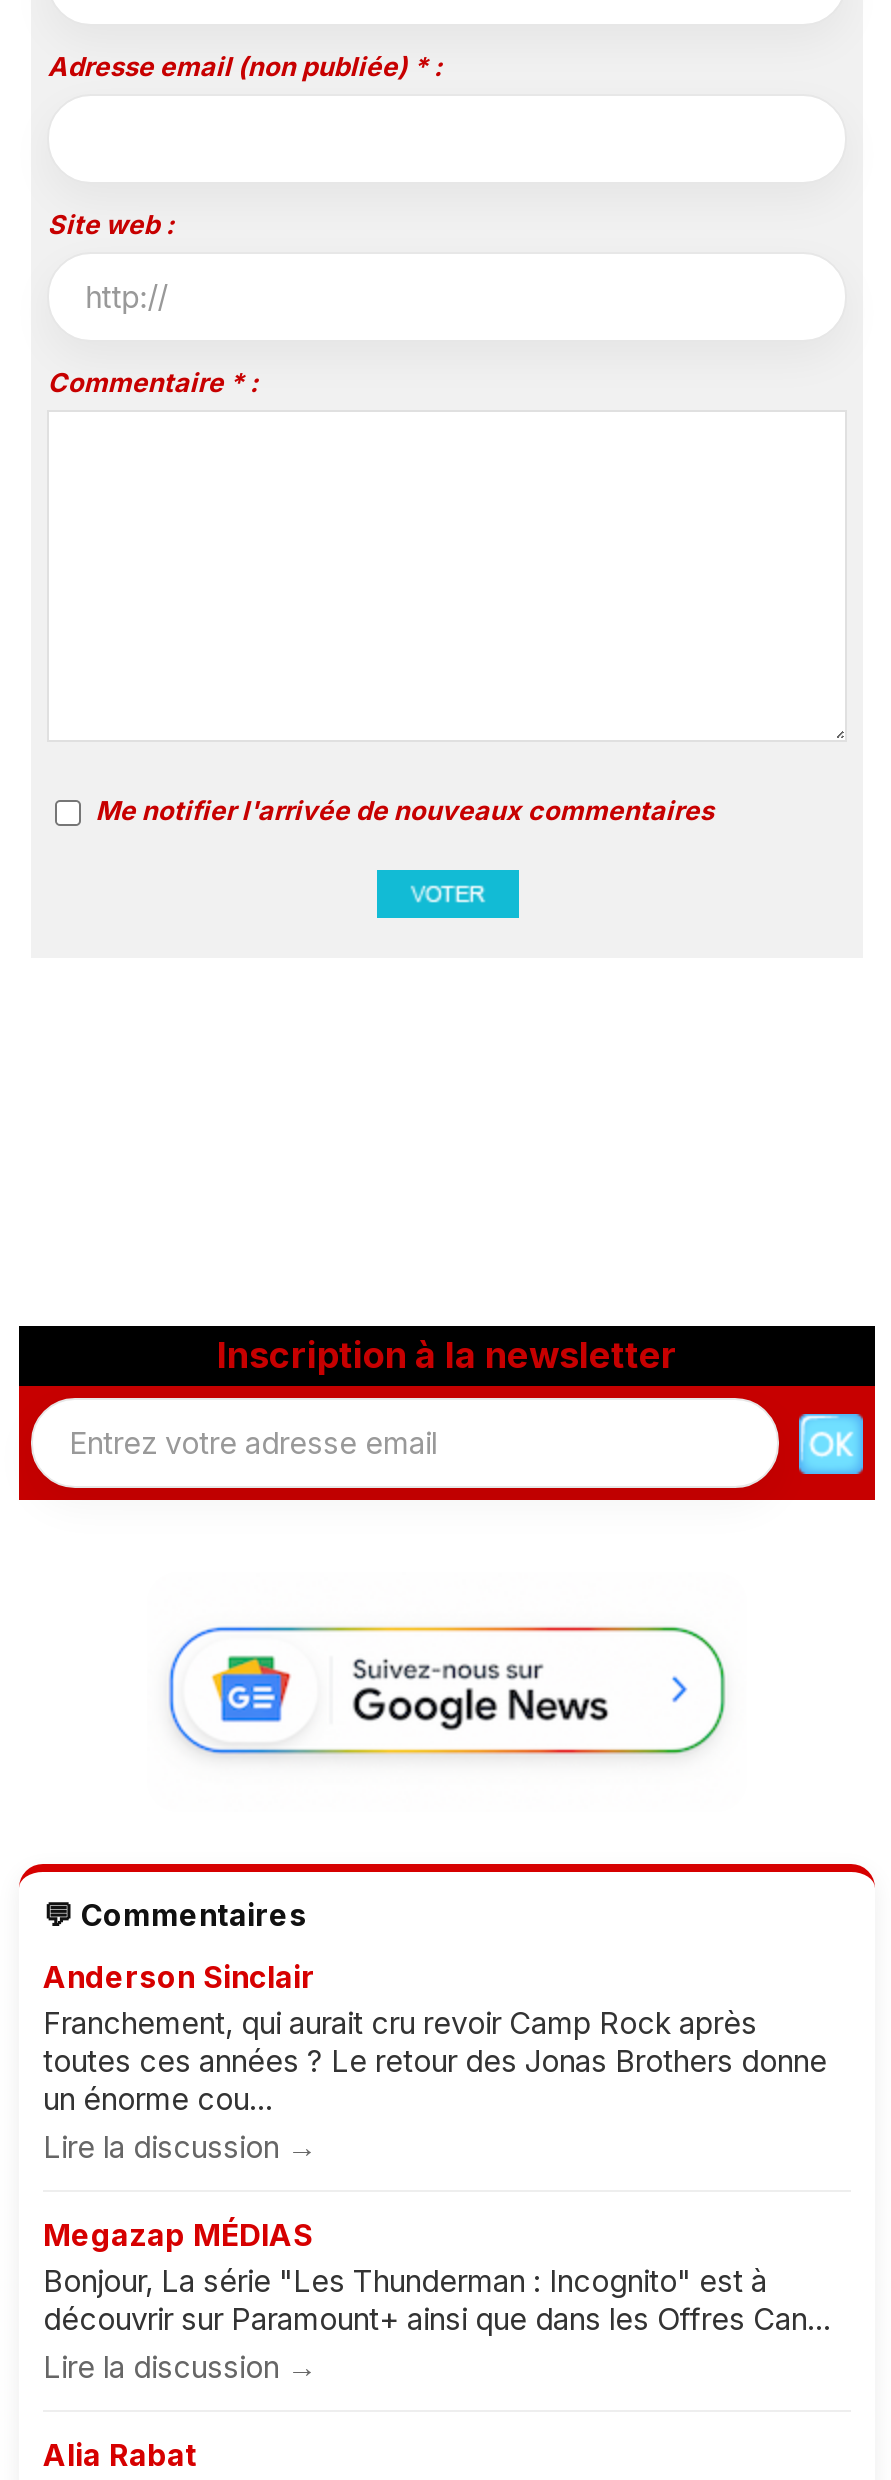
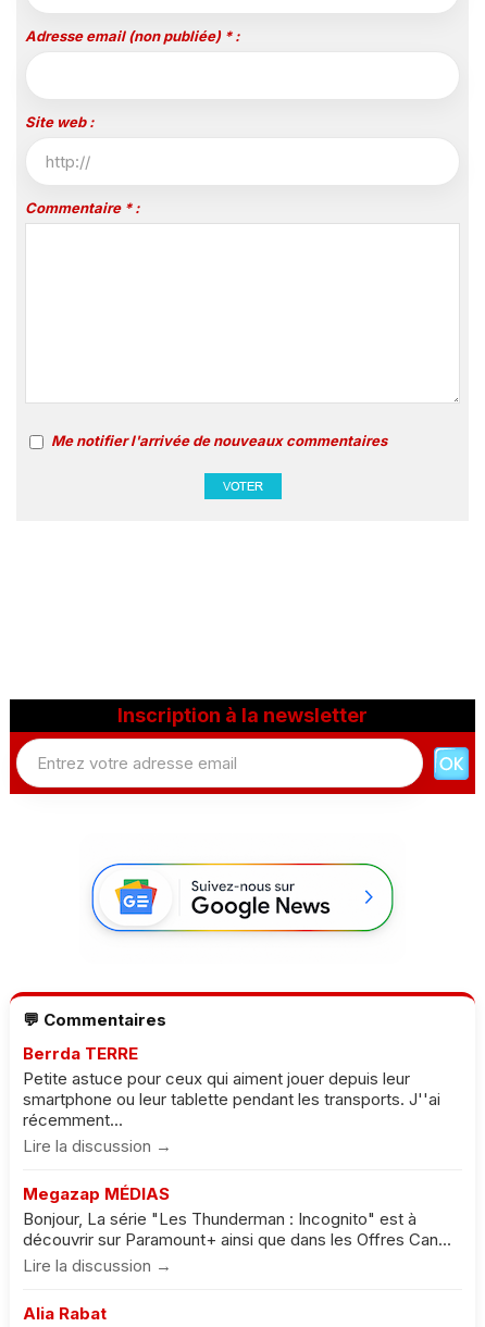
[43,1958,827,2118] Anderson Sinclair | Franchement, qui aurait cru revoir Camp Rock après | toutes ces années ? Le retour des Jonas Brothers donne | un énorme cou... -> [23,1043,440,1130] Berrda TERRE | Petite astuce pour ceux qui aiment jouer depuis leur | smartphone ou leur tablette pendant les transports. J''ai | récemment...

